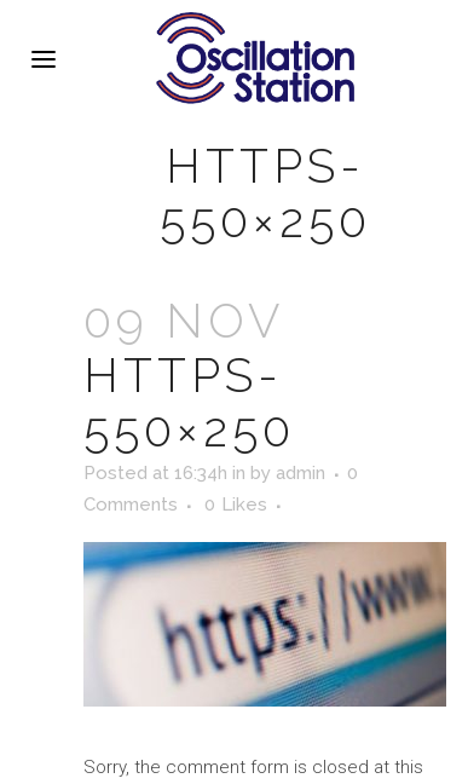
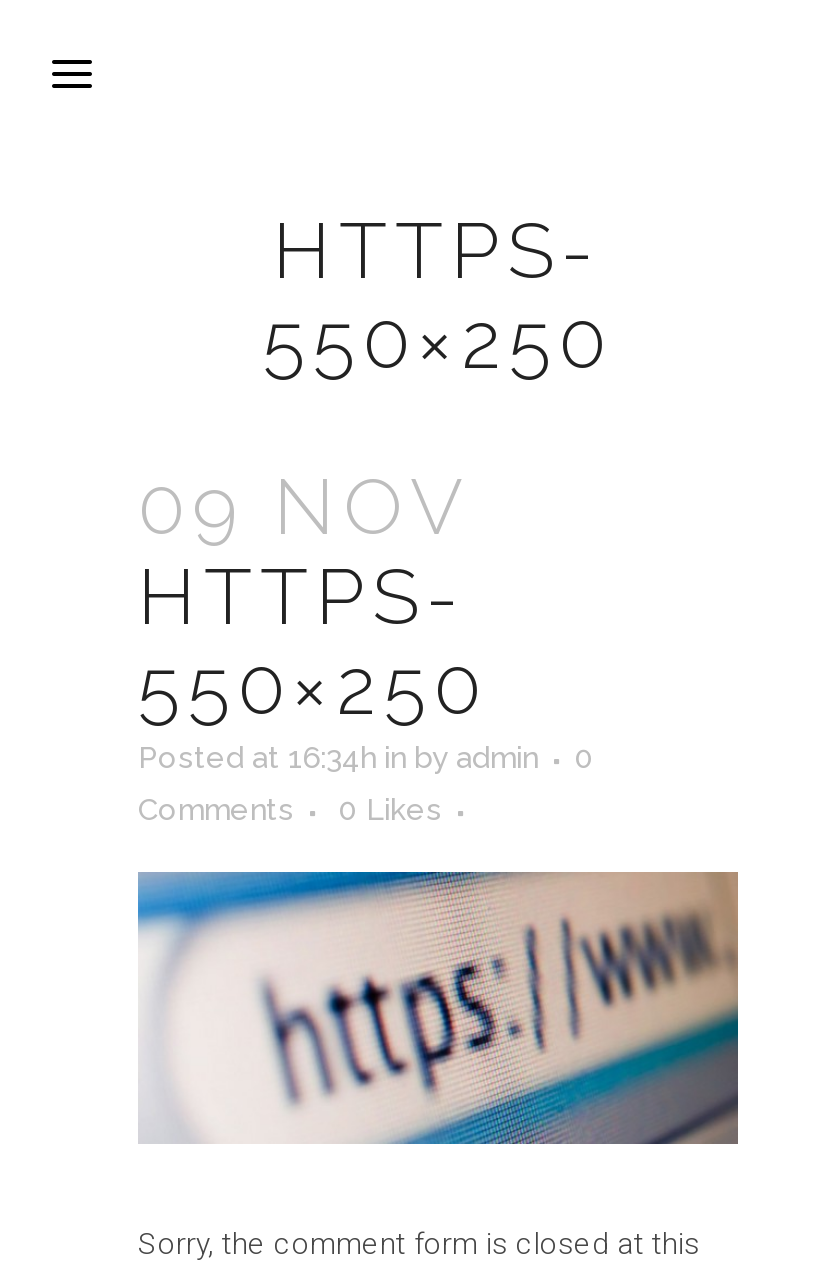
[155,11,356,105] [image] -> none

